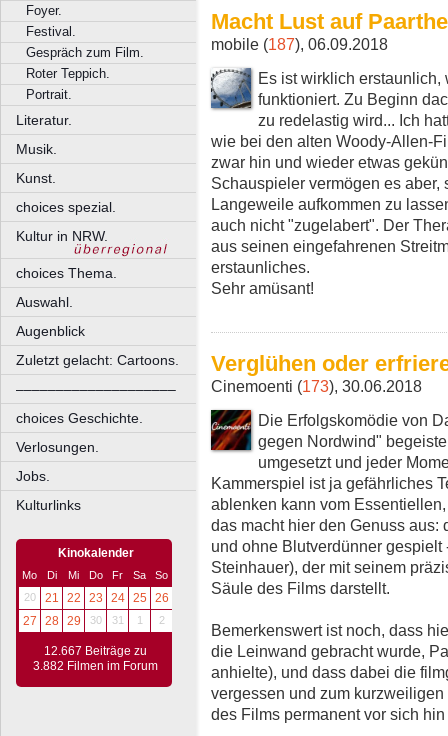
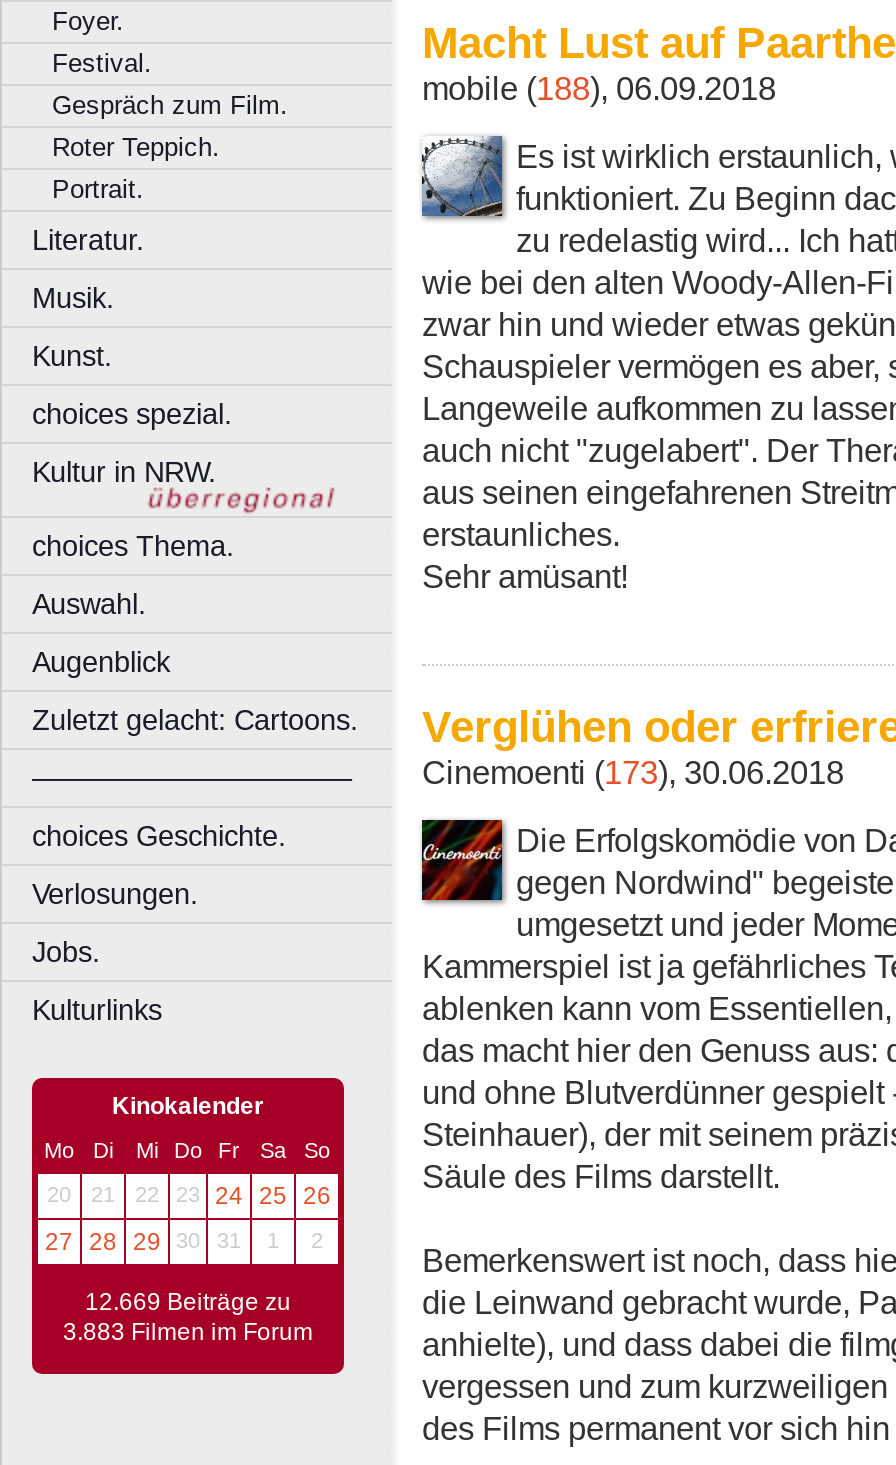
[211,35,388,53] mobile (187), 06.09.2018 -> [422,69,776,105] mobile (188), 06.09.2018
[44,644,147,658] 12.667 Beiträge zu -> [85,1288,291,1316] 12.669 Beiträge zu
[33,659,158,673] 3.882 Filmen im Forum -> [63,1318,313,1346] 3.883 Filmen im Forum

